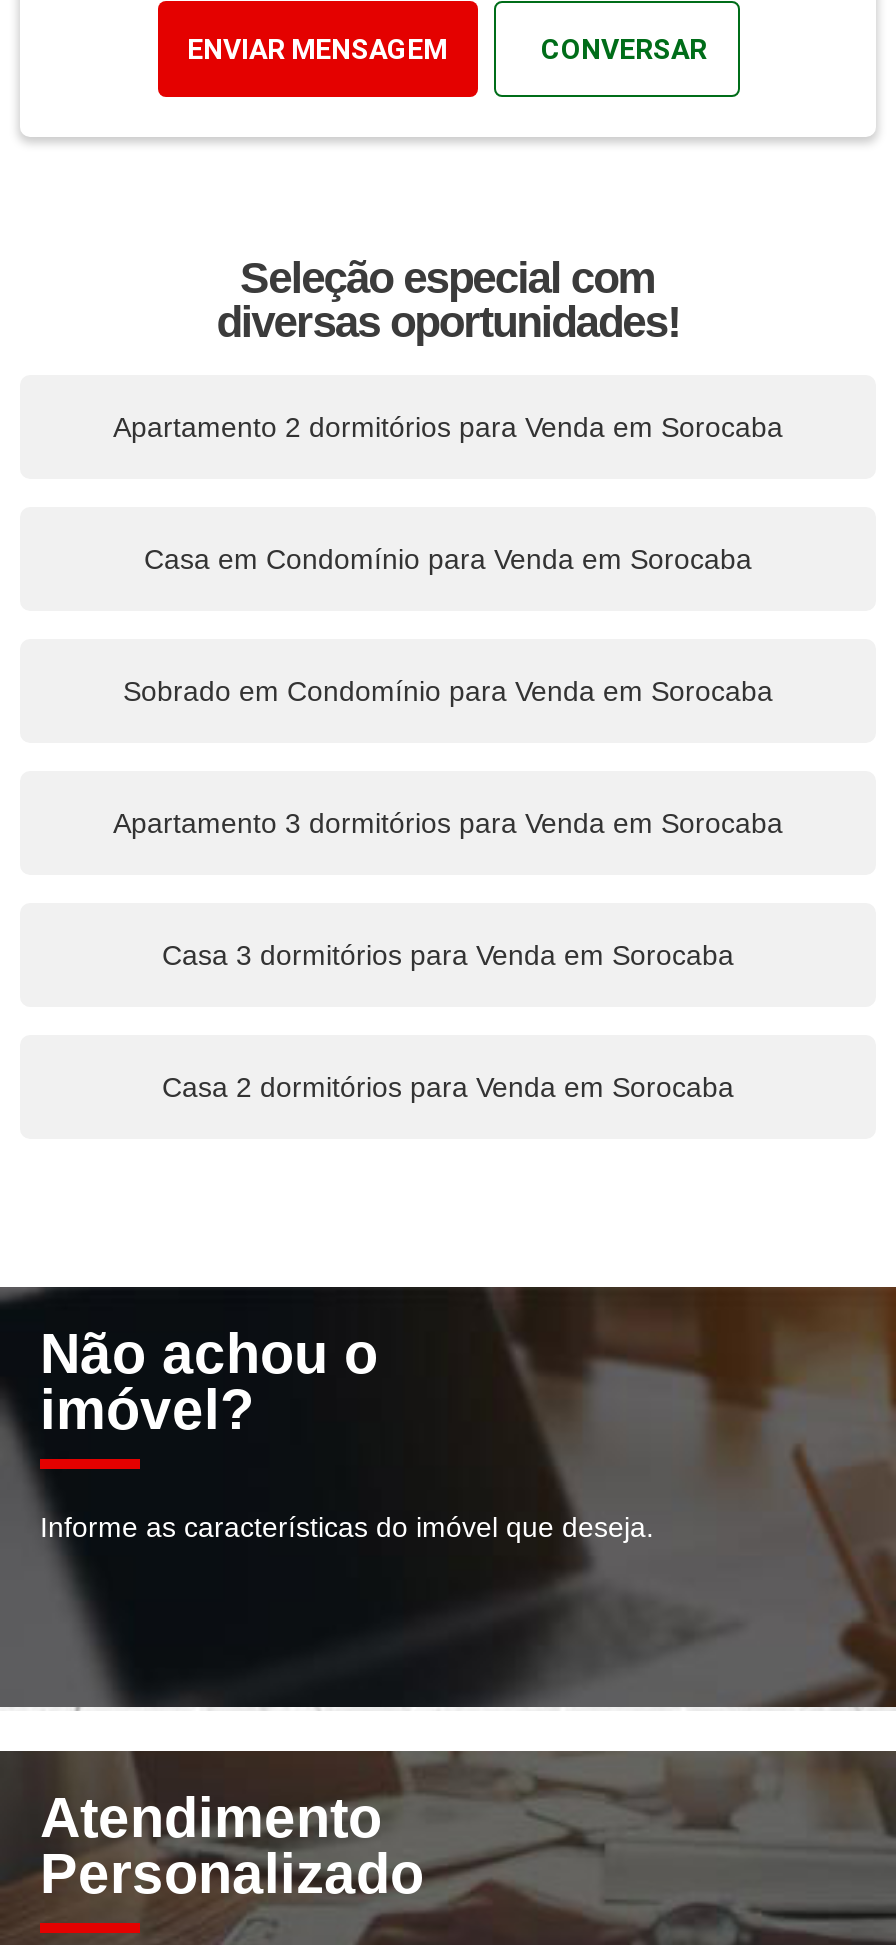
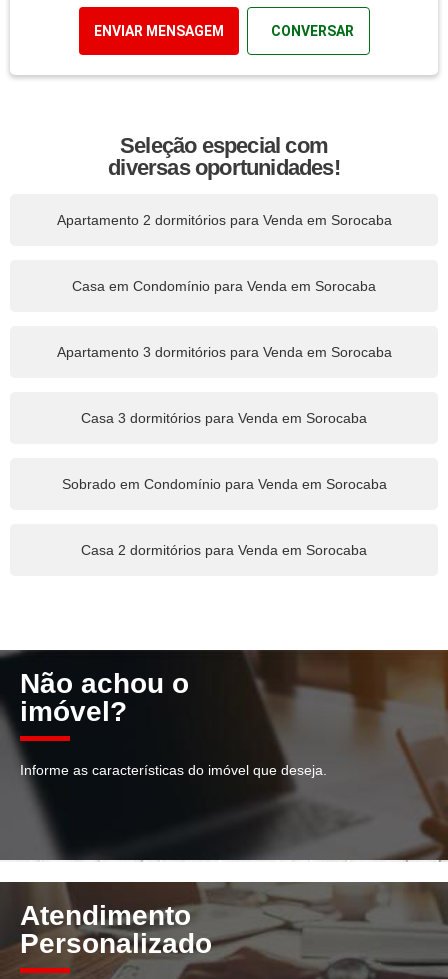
moved [123,676,773,708] -> [61,476,386,492]: Sobrado em Condomínio para Venda em Sorocaba
moved [113,808,783,972] -> [56,344,391,426]: Apartamento 3 dormitórios para Venda em Sorocaba | Casa 3 dormitórios para Venda em Sorocaba

